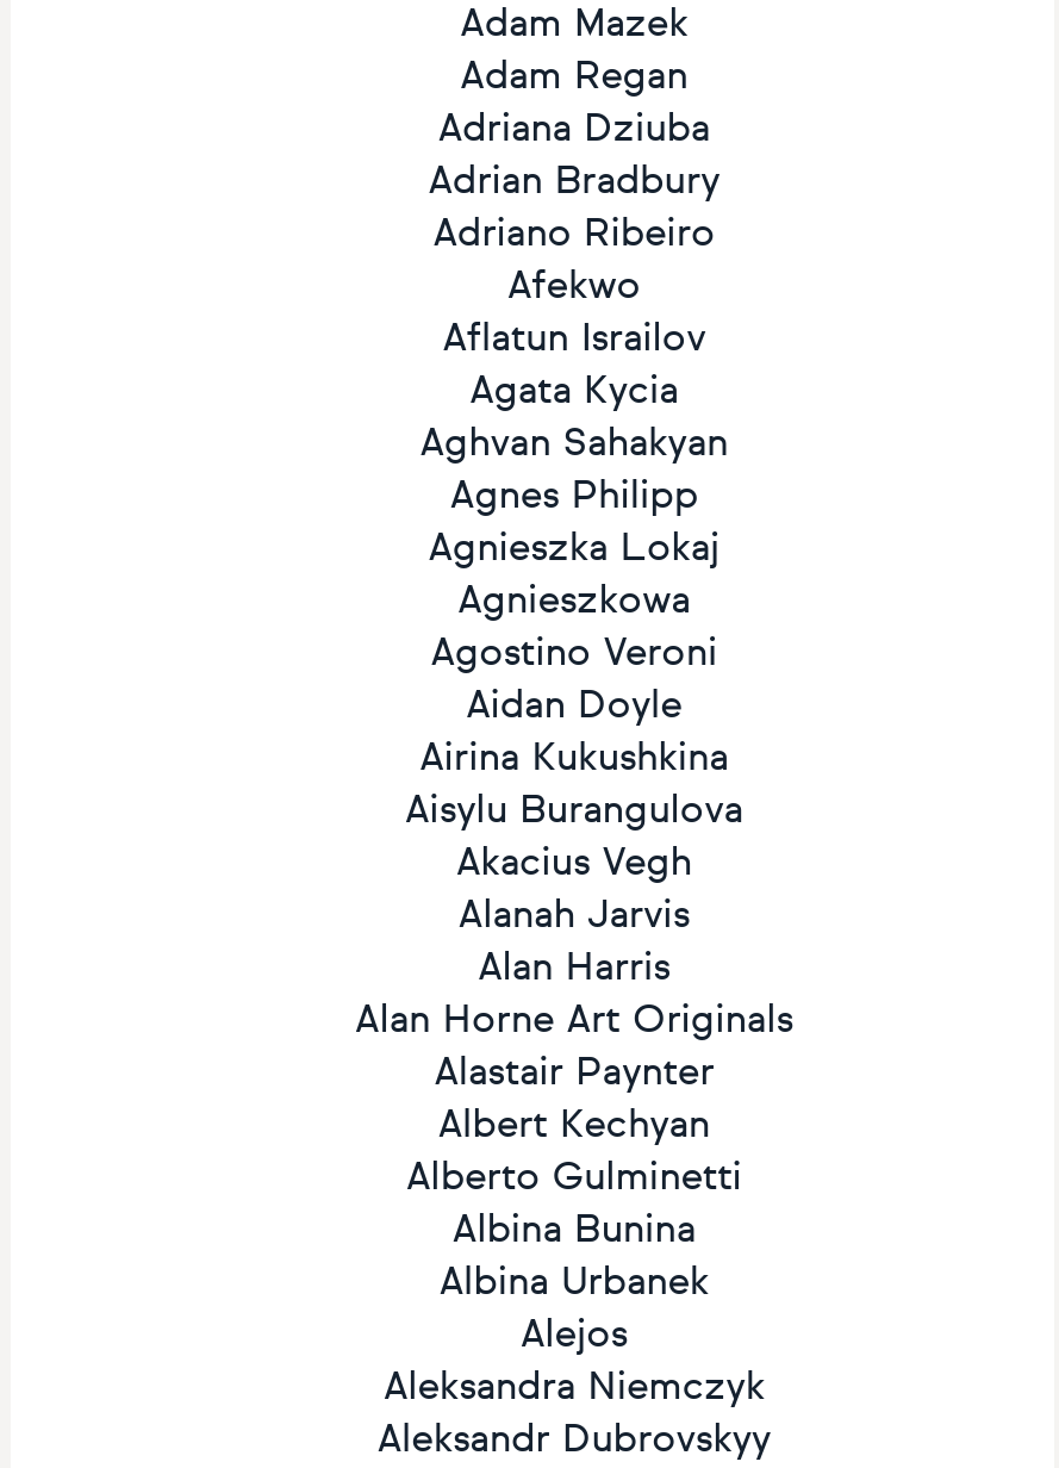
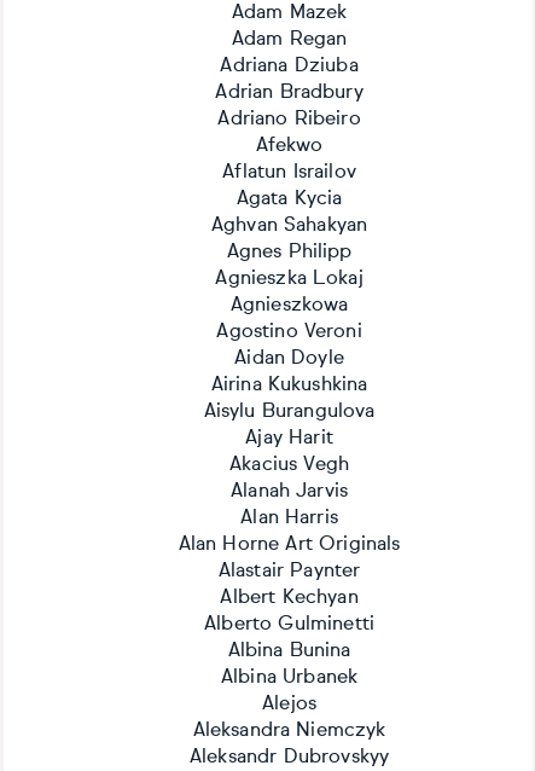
none -> [246,429,333,449] Ajay Harit

